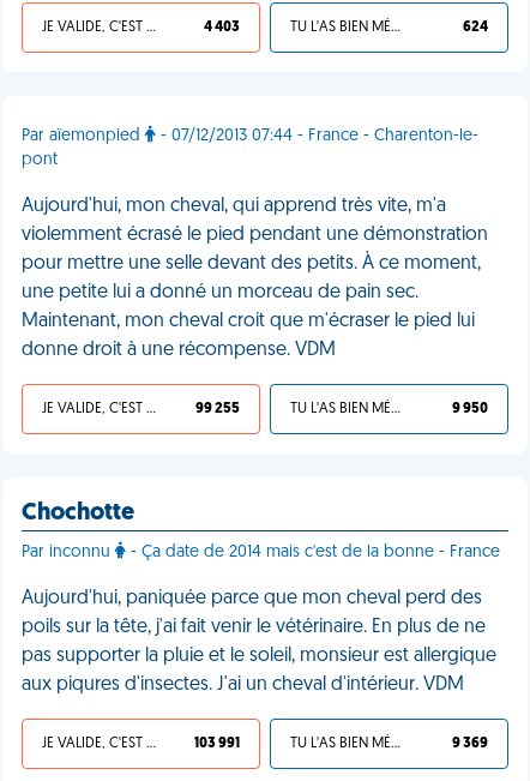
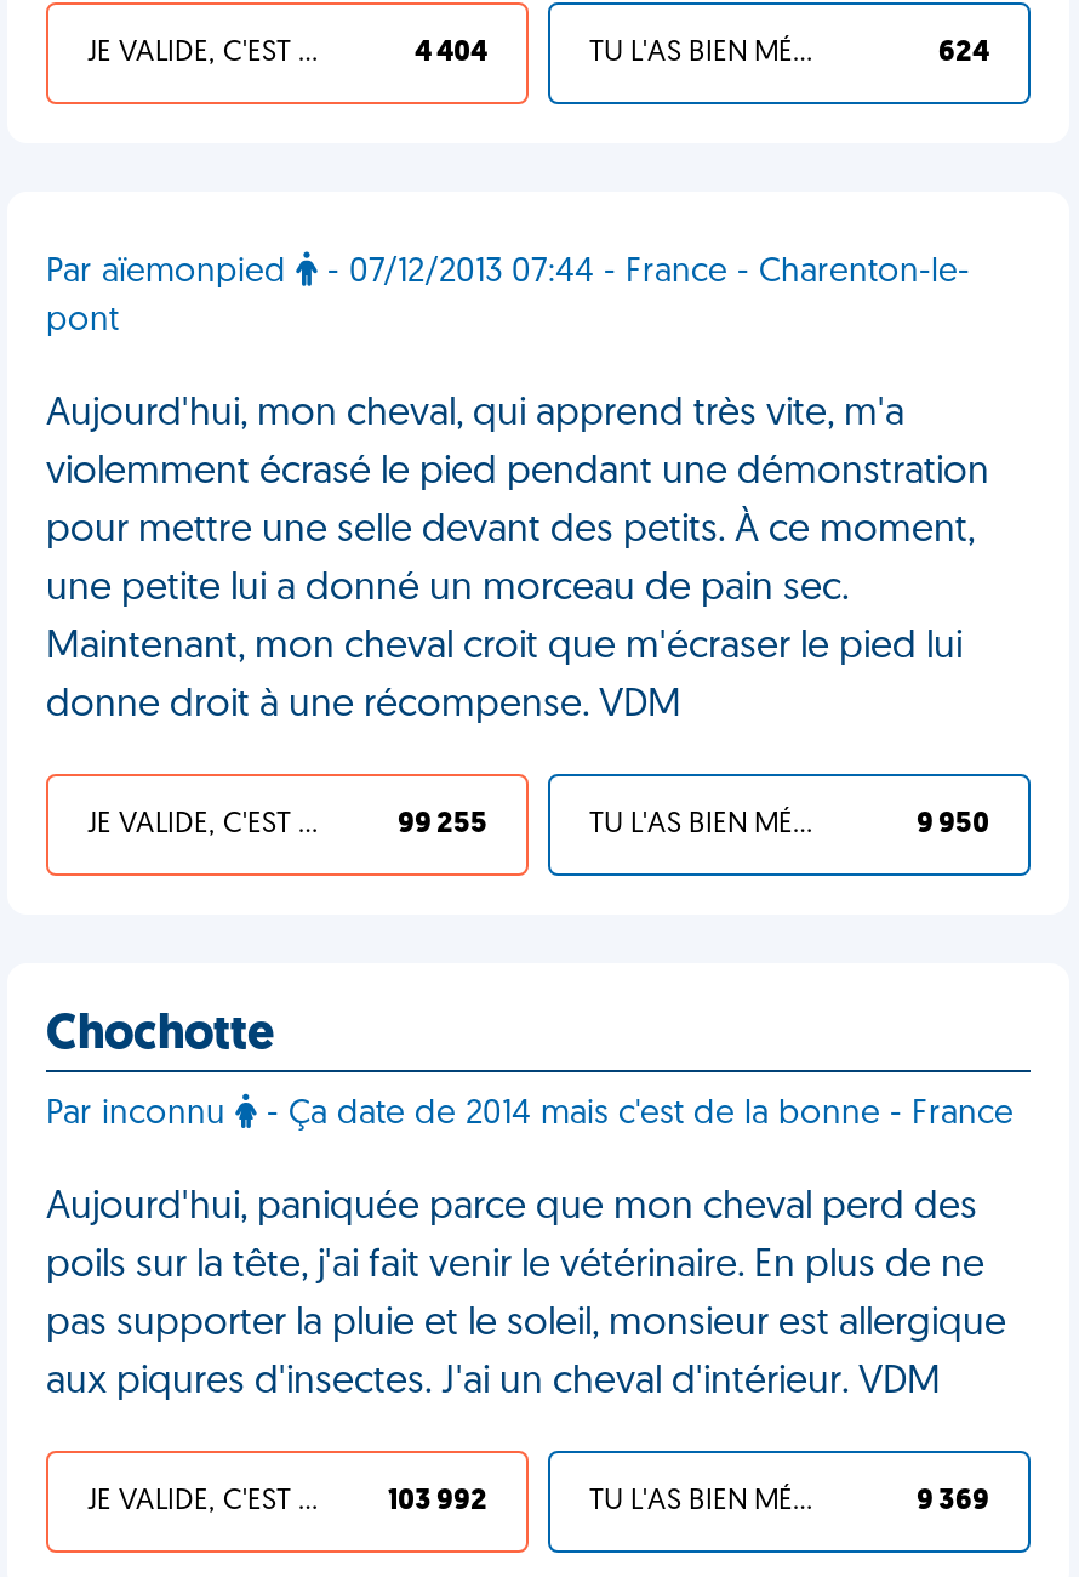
[204,20,240,35] 4 403 -> [415,39,487,68] 4 404
[194,737,240,751] 103 991 -> [388,1487,487,1516] 103 992

